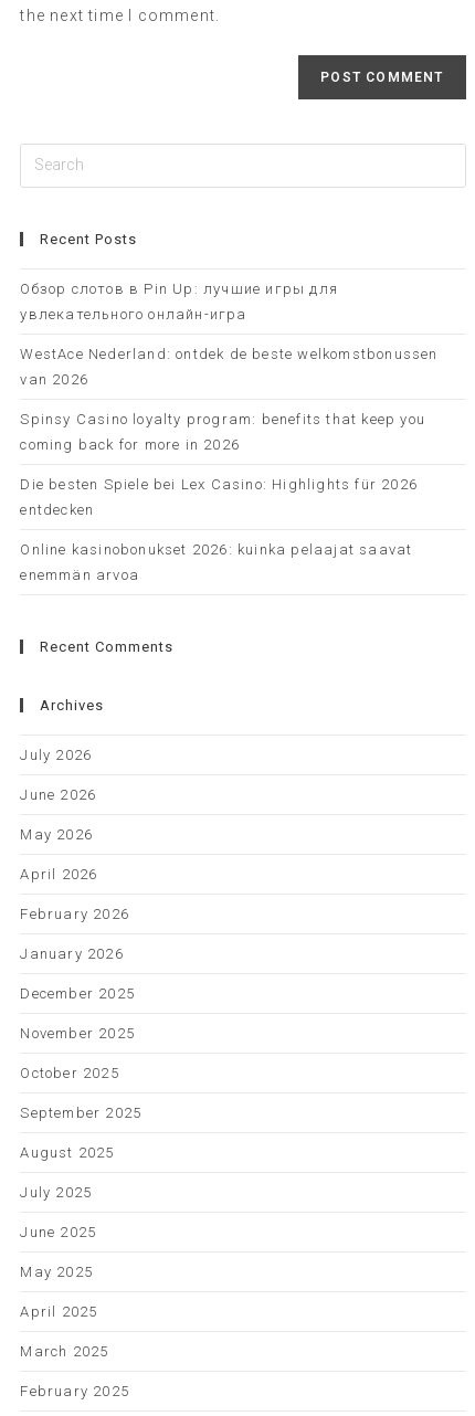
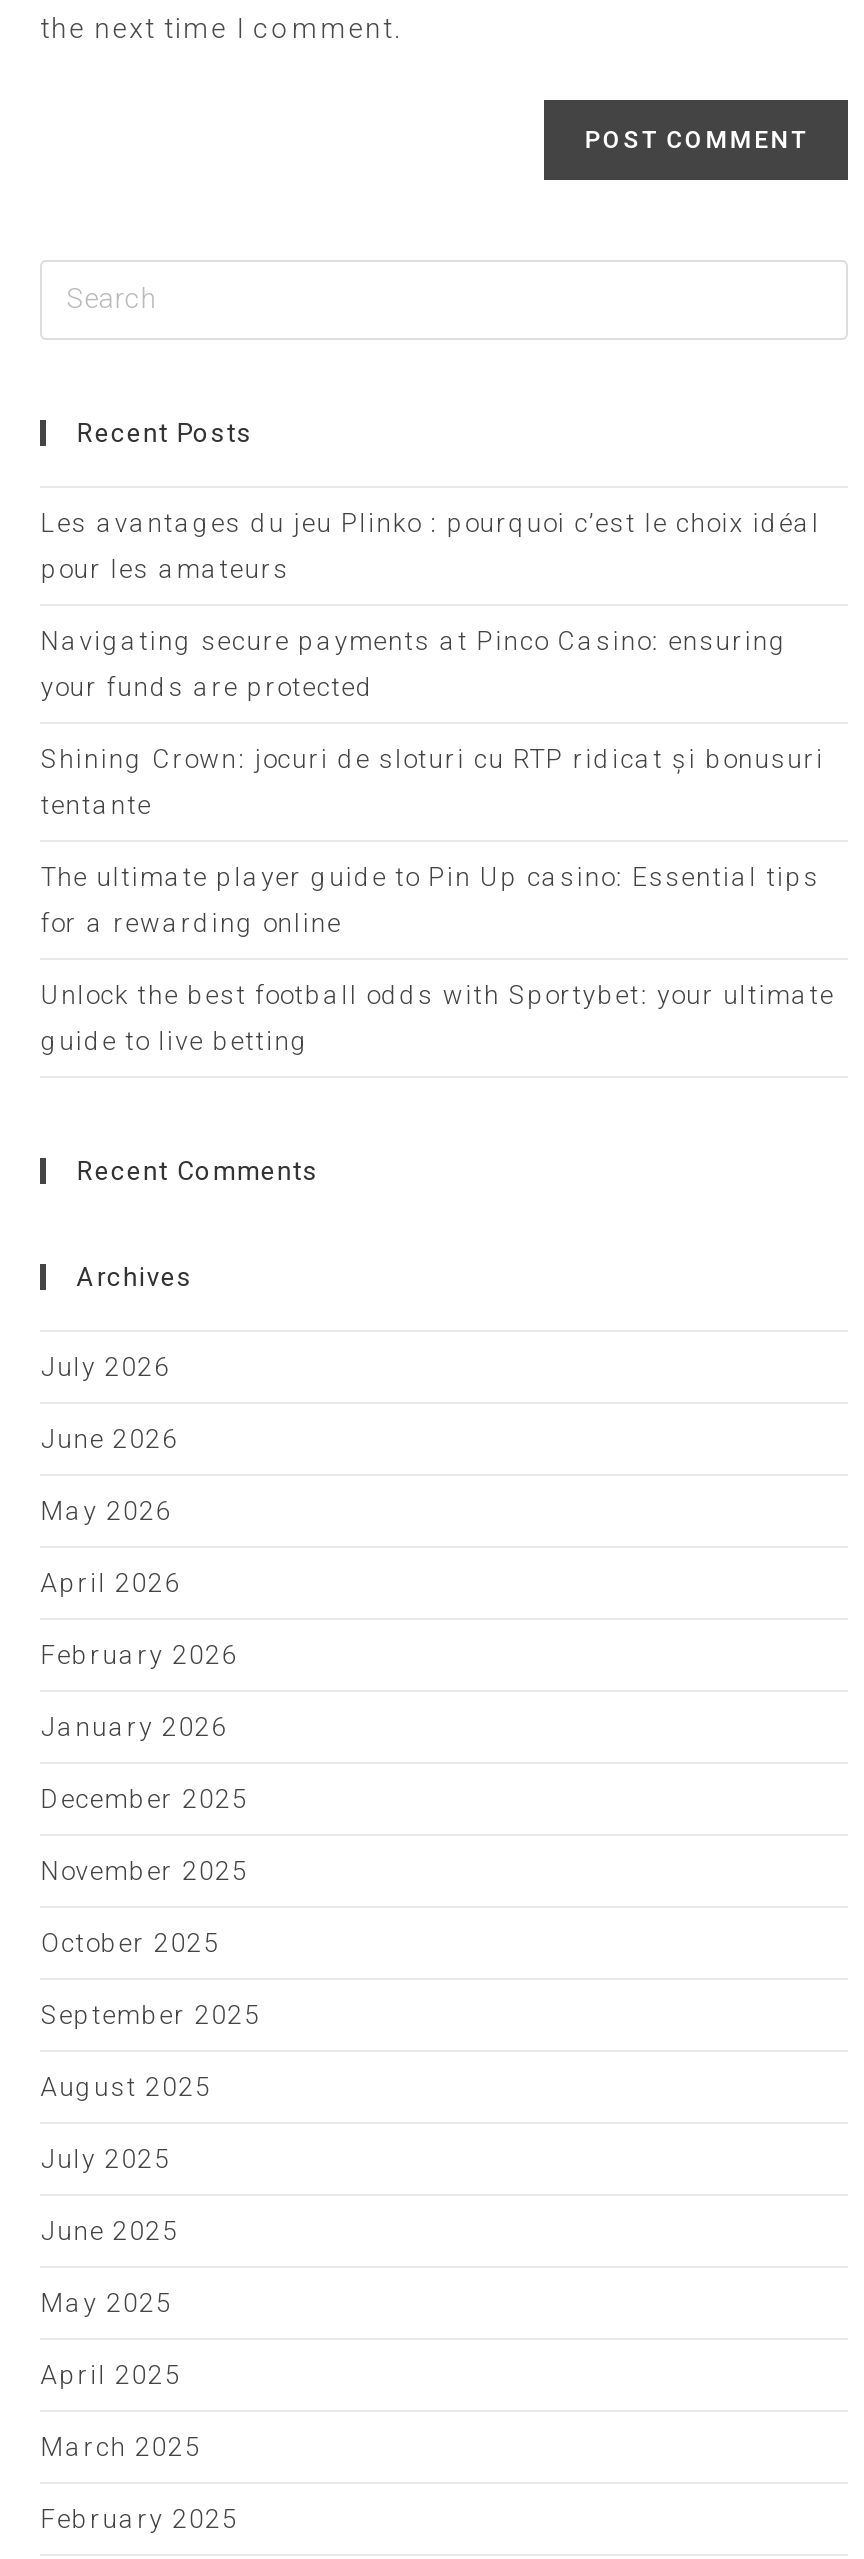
[20,280,338,297] Обзор слотов в Pin Up: лучшие игры для -> [41,508,820,538] Les avantages du jeu Plinko : pourquoi c’est le choix idéal
[20,306,247,322] увлекательного онлайн-игра -> [41,554,290,584] pour les amateurs
[20,345,438,362] WestAce Nederland: ontdek de beste welkomstbonussen -> [41,626,788,656] Navigating secure payments at Pinco Casino: ensuring
[20,371,88,387] van 2026 -> [41,672,374,702] your funds are protected
[20,411,425,427] Spinsy Casino loyalty program: benefits that keep you -> [41,744,824,774] Shining Crown: jocuri de sloturi cu RTP ridicat și bonusuri
[20,436,240,453] coming back for more in 2026 -> [41,790,152,820] tentante
[20,476,418,492] Die besten Spiele bei Lex Casino: Highlights für 2026 -> [41,862,820,892] The ultimate player guide to Pin Up casino: Essential tips
[20,501,94,518] entdecken -> [41,908,342,938] for a rewarding online
[20,541,412,558] Online kasinobonukset 2026: kuinka pelaajat saavat -> [41,980,834,1010] Unlock the best football odds with Sportybet: your ultimate
[20,566,139,583] enemmän arvoa -> [41,1026,309,1056] guide to live betting

